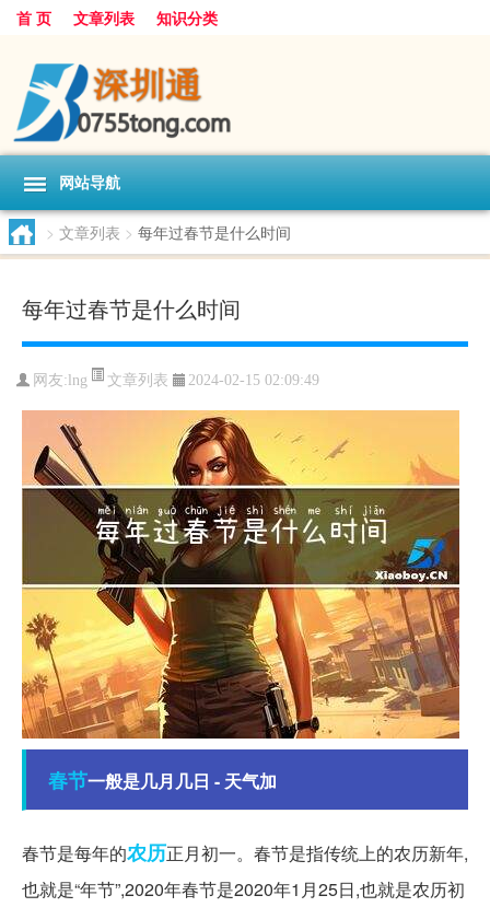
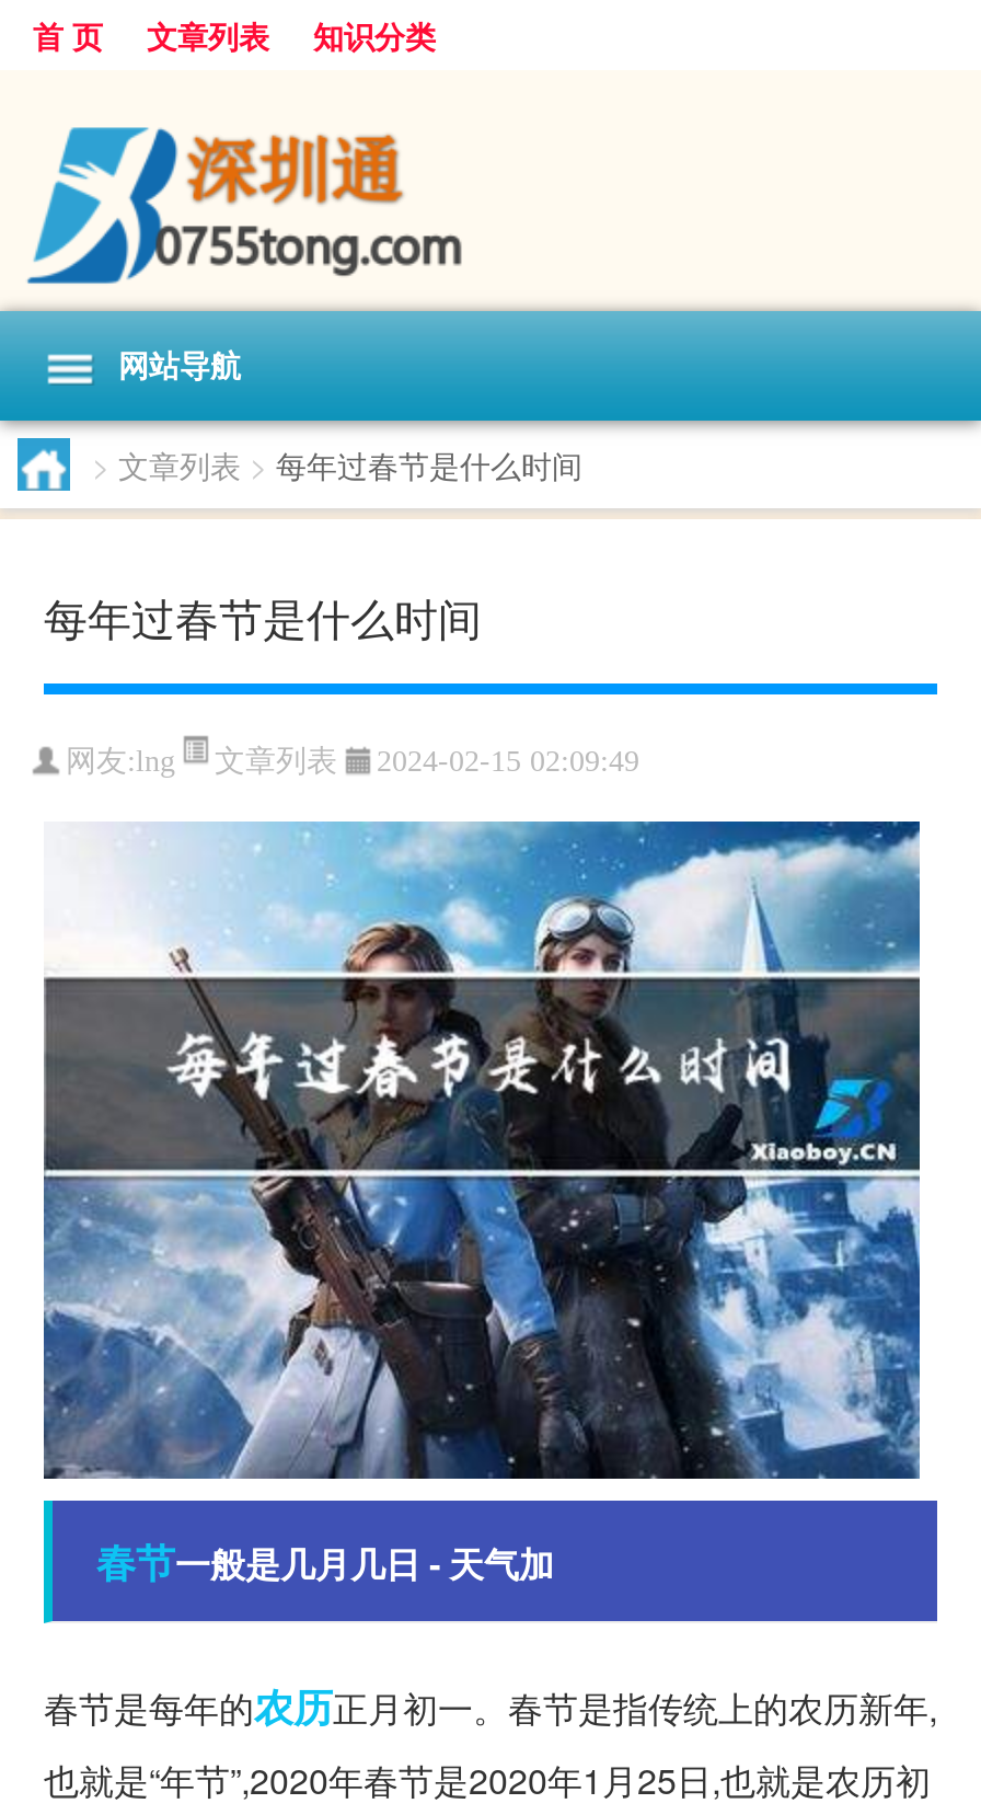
[21,409,460,740] [image] -> [42,819,922,1481] [image]

